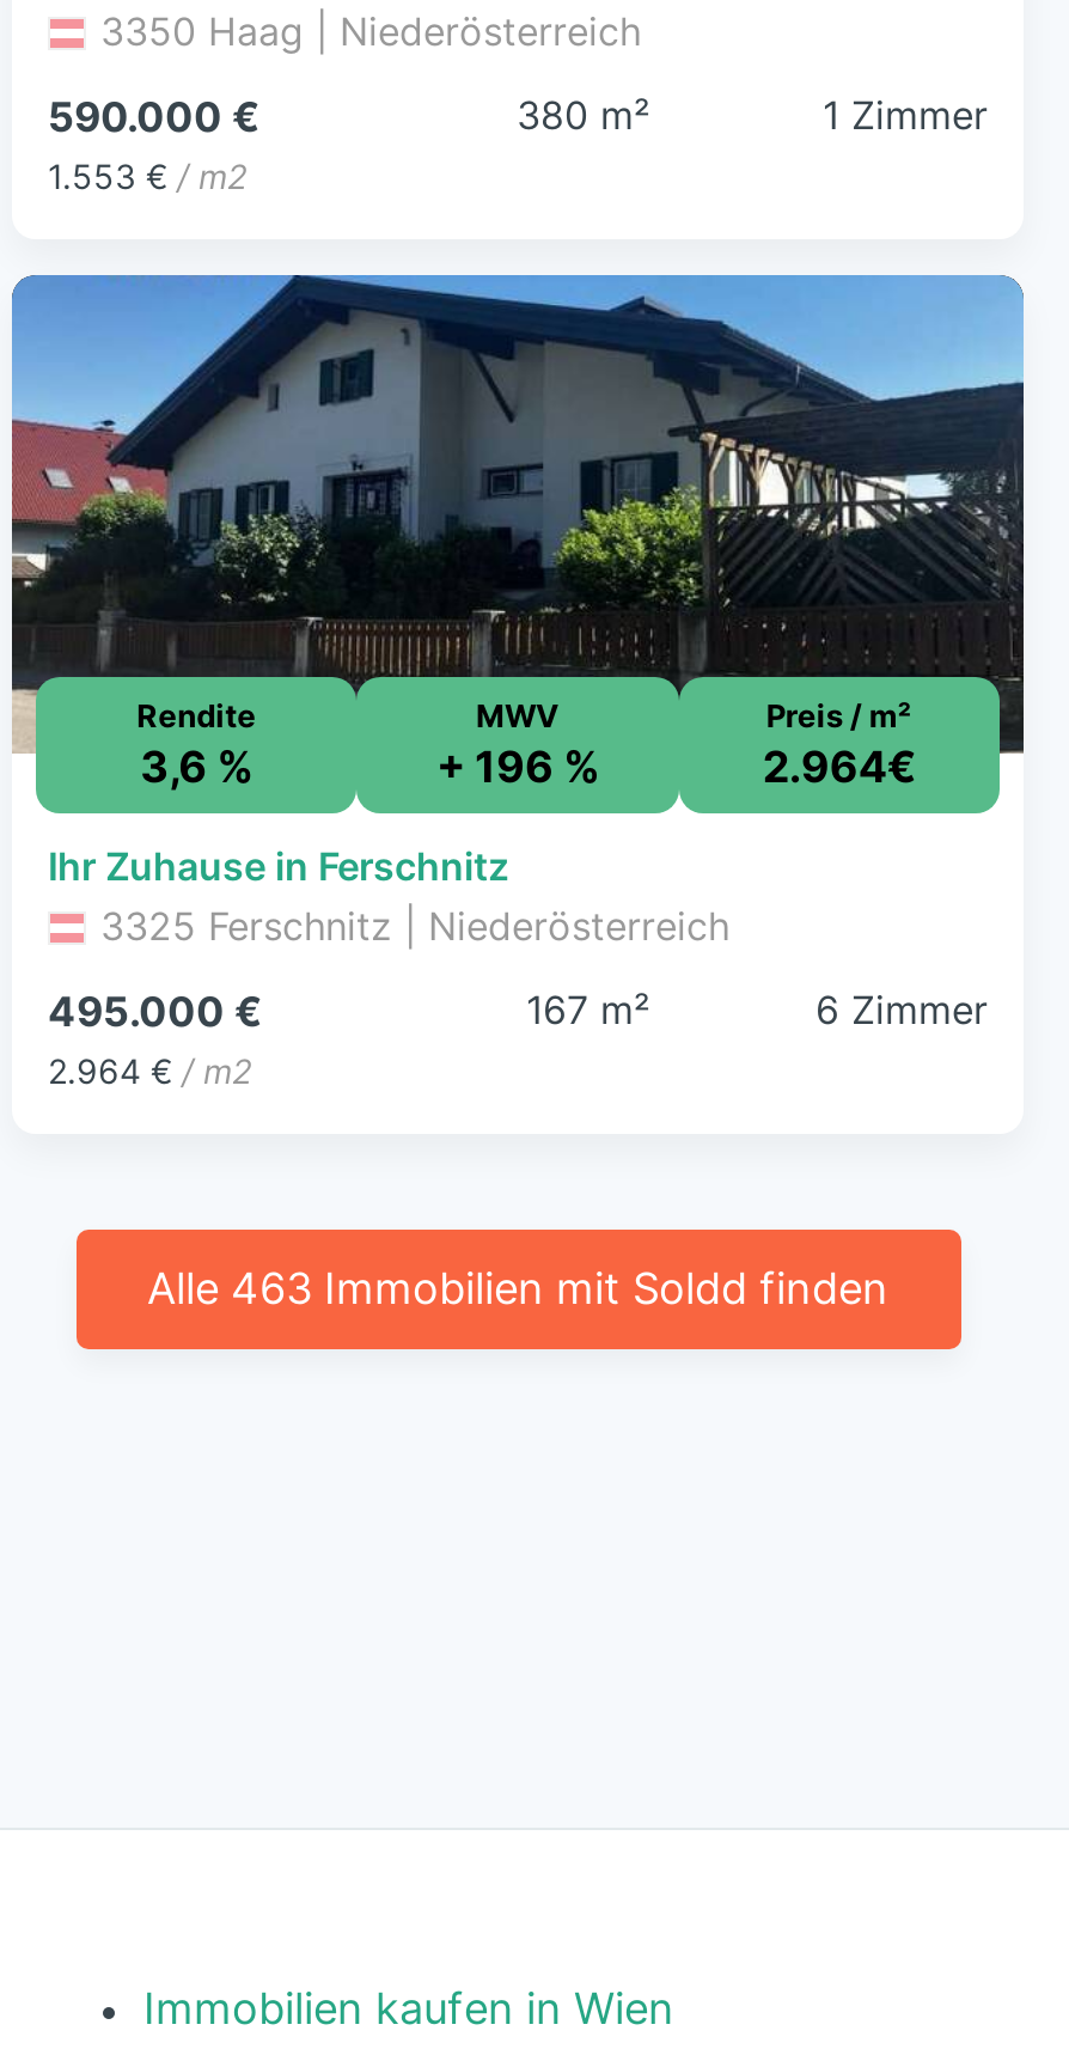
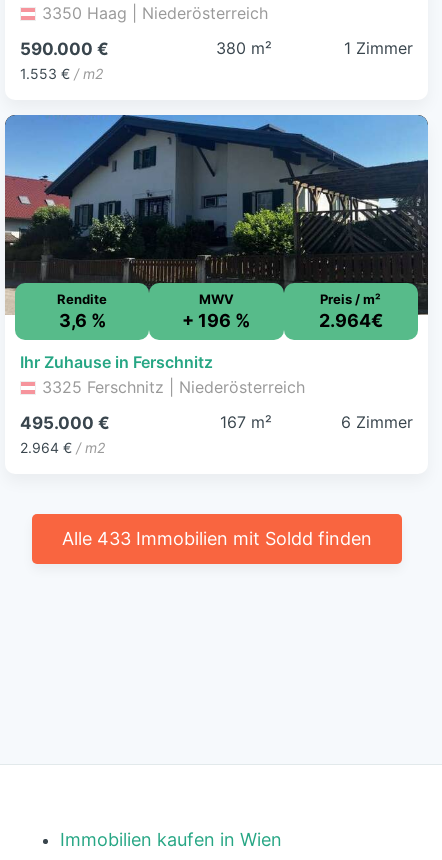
[147,1263,888,1313] Alle 463 Immobilien mit Soldd finden -> [61,528,371,549] Alle 433 Immobilien mit Soldd finden

